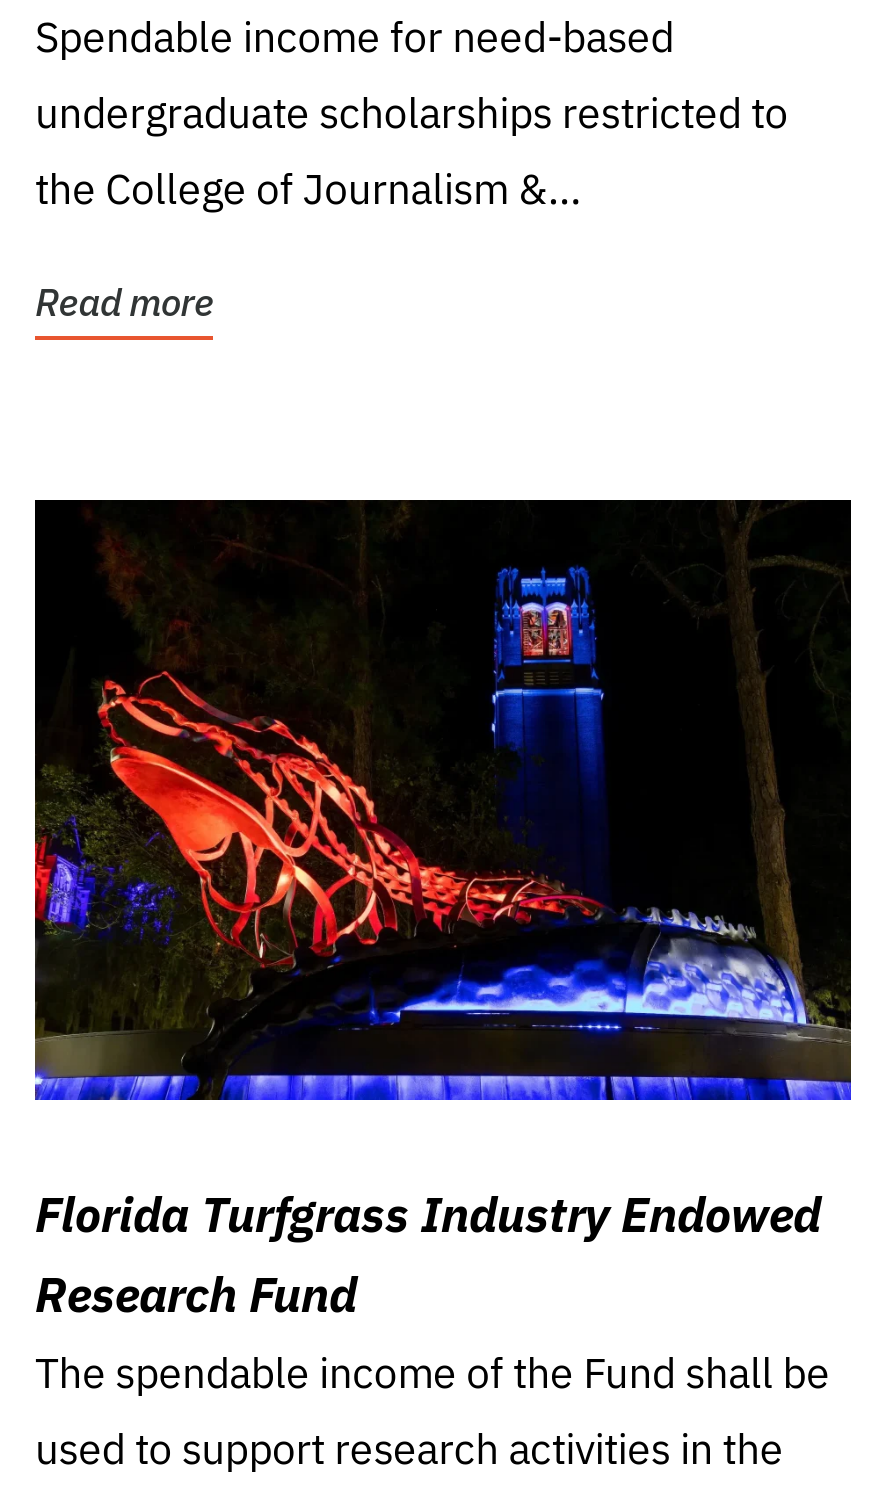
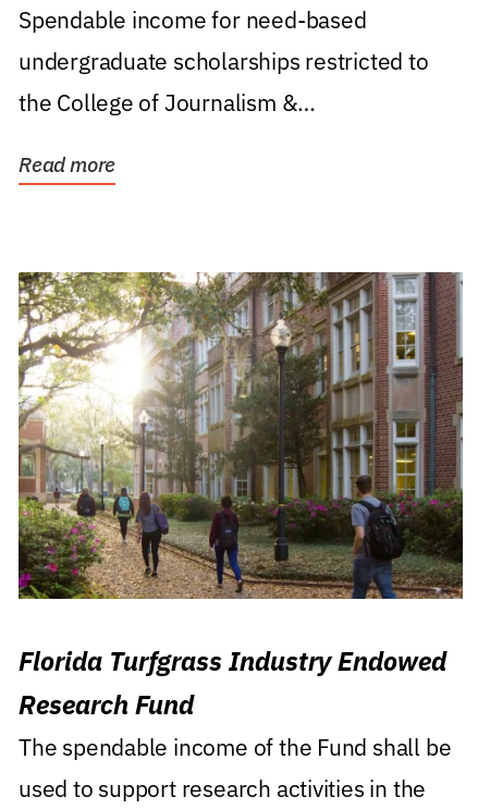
[33,498,853,1102] [image] -> [17,271,464,600] [image]

